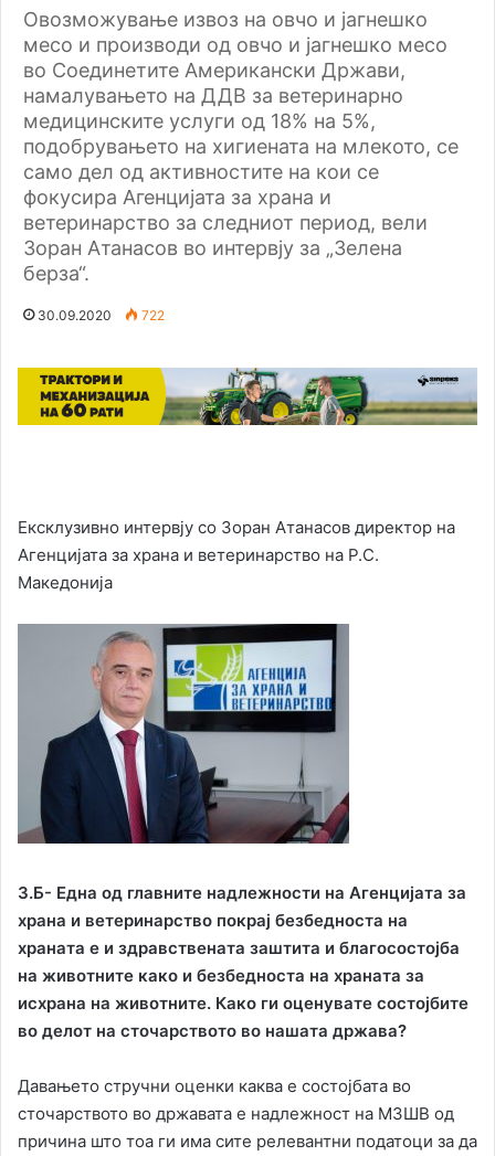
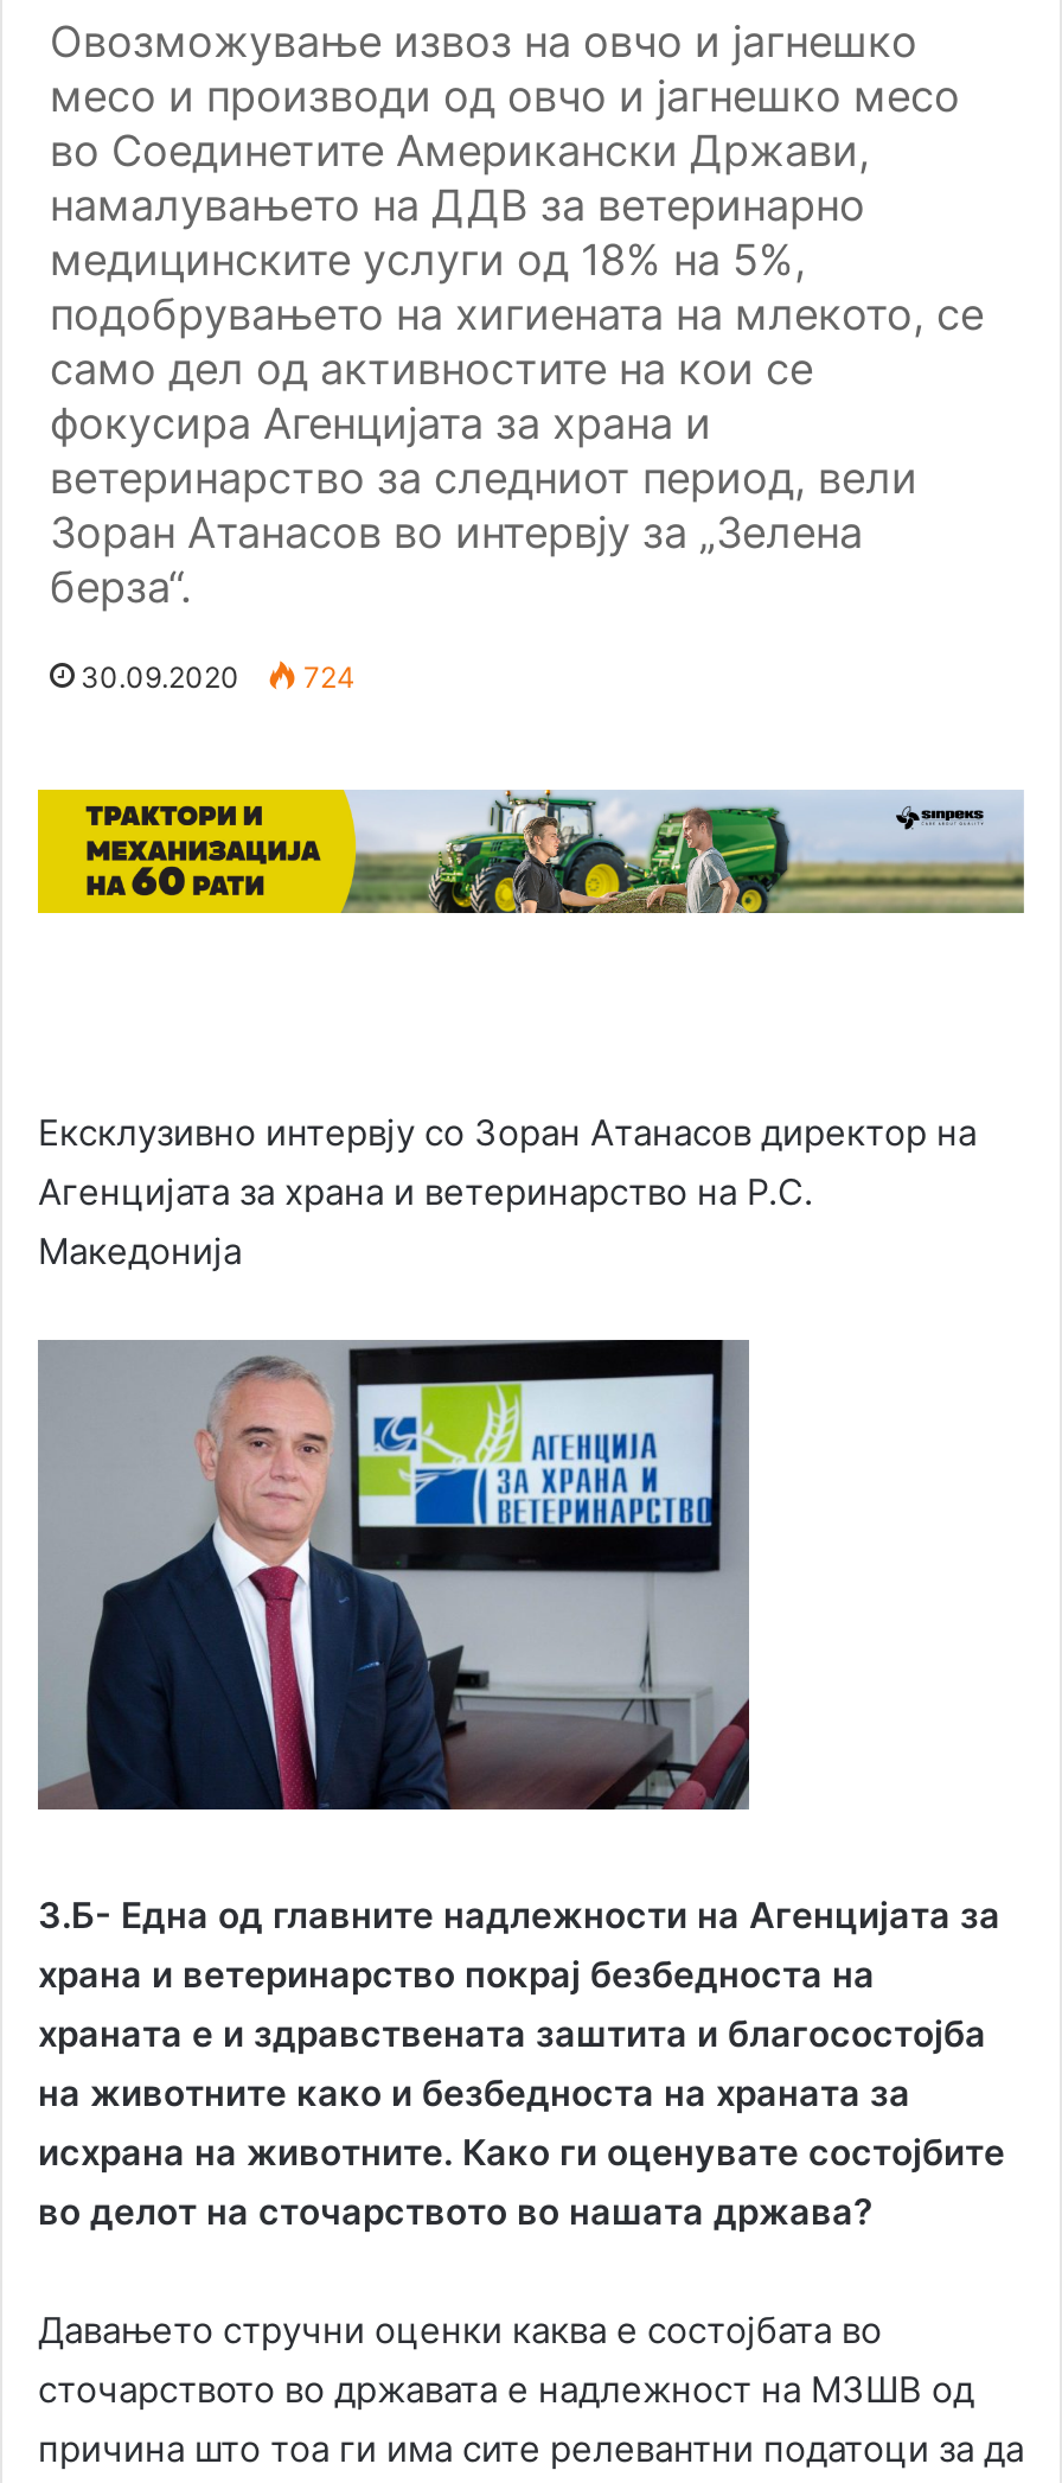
[38,307,165,324] 30.09.2020 722 -> [81,660,356,695] 30.09.2020 724

